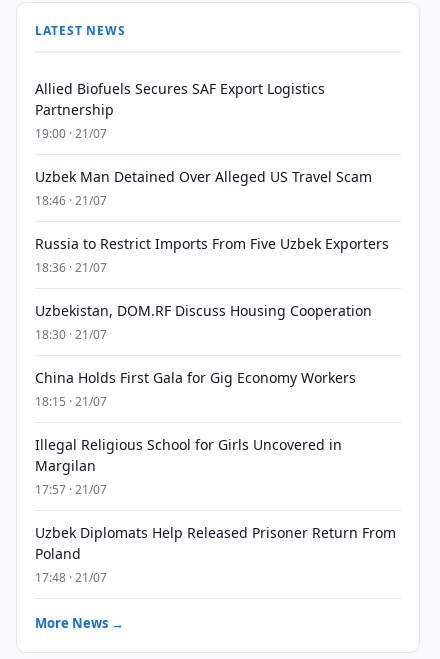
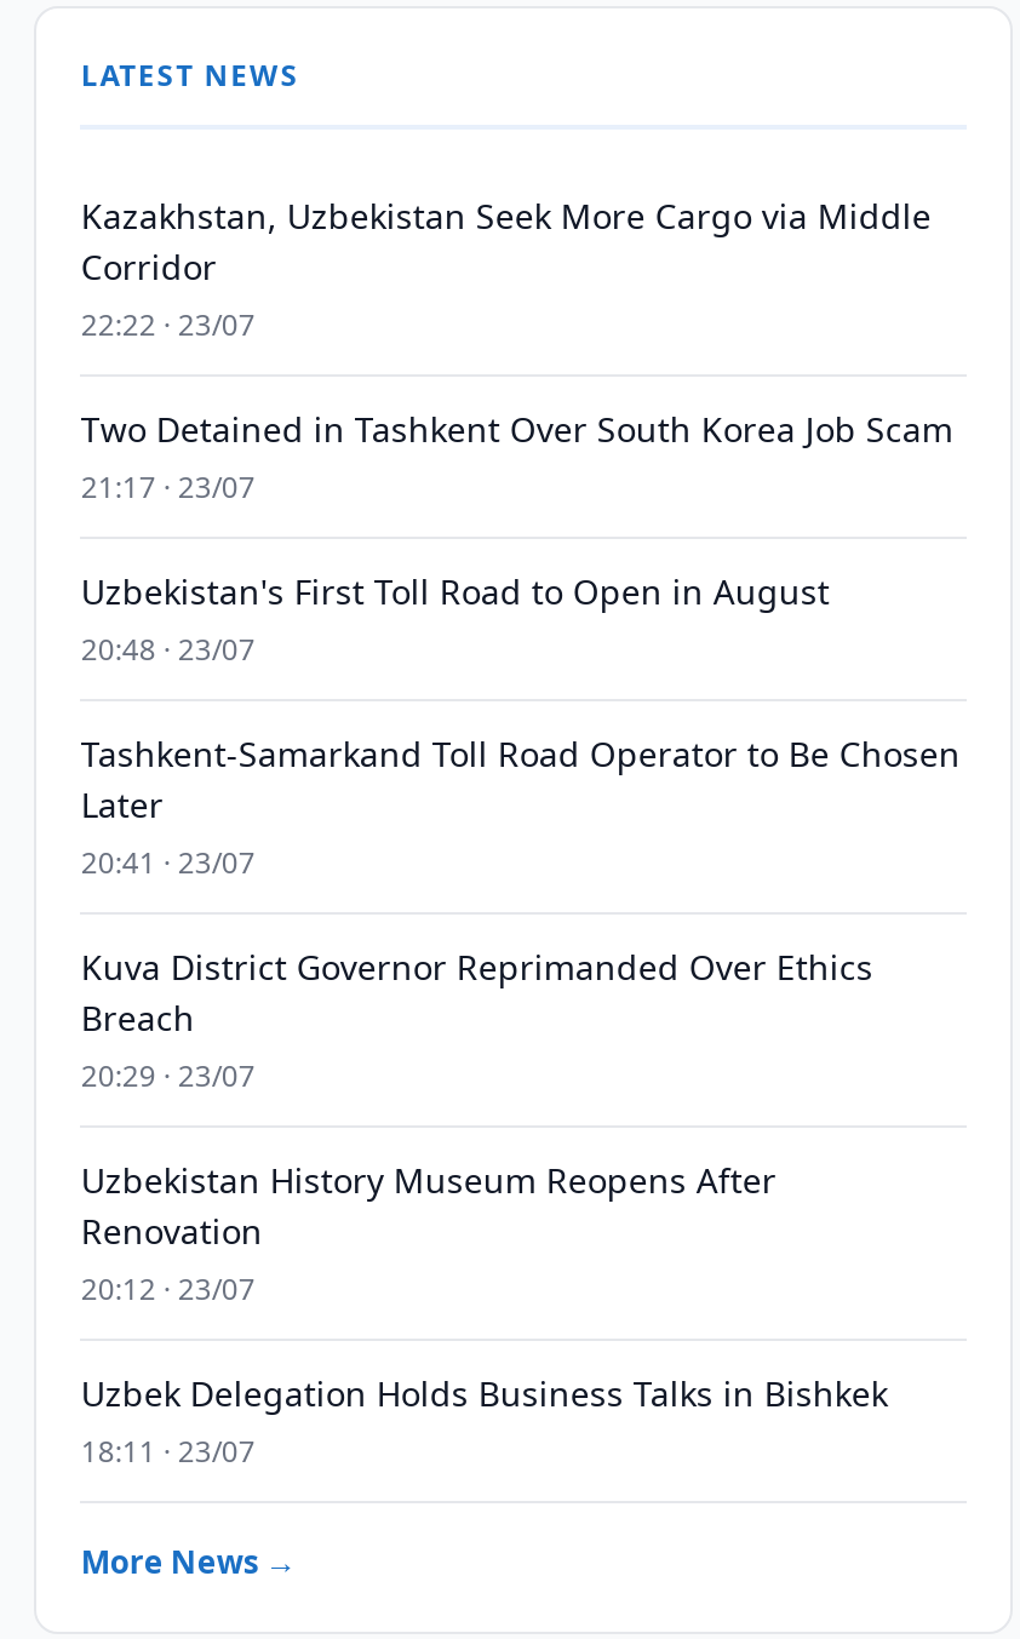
[35,79,325,142] Allied Biofuels Secures SAF Export Logistics | Partnership | 19:00 · 21/07 -> [81,193,931,345] Kazakhstan, Uzbekistan Seek More Cargo via Middle | Corridor | 22:22 · 23/07
[35,167,372,209] Uzbek Man Detained Over Alleged US Travel Scam | 18:46 · 21/07 -> [81,406,953,508] Two Detained in Tashkent Over South Korea Job Scam | 21:17 · 23/07
[35,234,389,276] Russia to Restrict Imports From Five Uzbek Exporters | 18:36 · 21/07 -> [81,568,830,670] Uzbekistan's First Toll Road to Open in August | 20:48 · 23/07
[35,301,372,343] Uzbekistan, DOM.RF Discuss Housing Cooperation | 18:30 · 21/07 -> [81,730,960,883] Tashkent-Samarkand Toll Road Operator to Be Chosen | Later | 20:41 · 23/07
[35,368,356,410] China Holds First Gala for Gig Economy Workers | 18:15 · 21/07 -> [81,944,873,1096] Kuva District Governor Reprimanded Over Ethics | Breach | 20:29 · 23/07
[35,435,342,498] Illegal Religious School for Girls Uncovered in | Margilan | 17:57 · 21/07 -> [81,1157,776,1310] Uzbekistan History Museum Reopens After | Renovation | 20:12 · 23/07
[35,523,396,586] Uzbek Diplomats Help Released Prisoner Return From | Poland | 17:48 · 21/07 -> [81,1370,888,1472] Uzbek Delegation Holds Business Talks in Bishkek | 18:11 · 23/07

